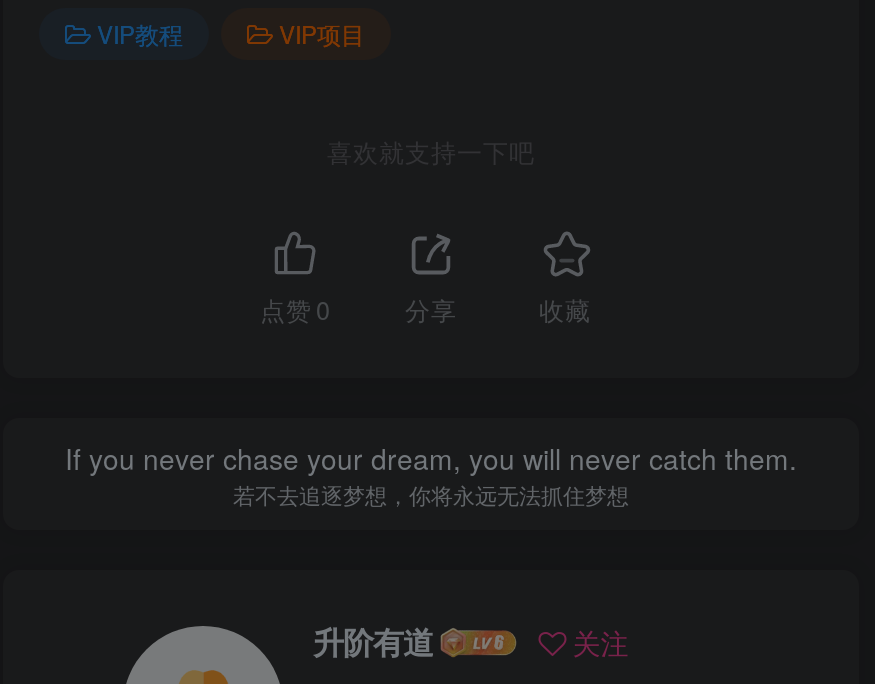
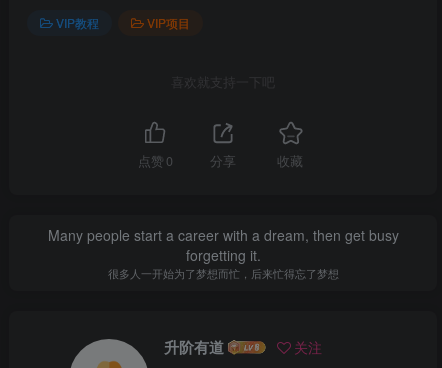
[65,438,797,510] If you never chase your dream, you will never catch them. | 若不去追逐梦想，你将永远无法抓住梦想 -> [47,225,398,281] Many people start a career with a dream, then get busy | forgetting it. | 很多人一开始为了梦想而忙，后来忙得忘了梦想

